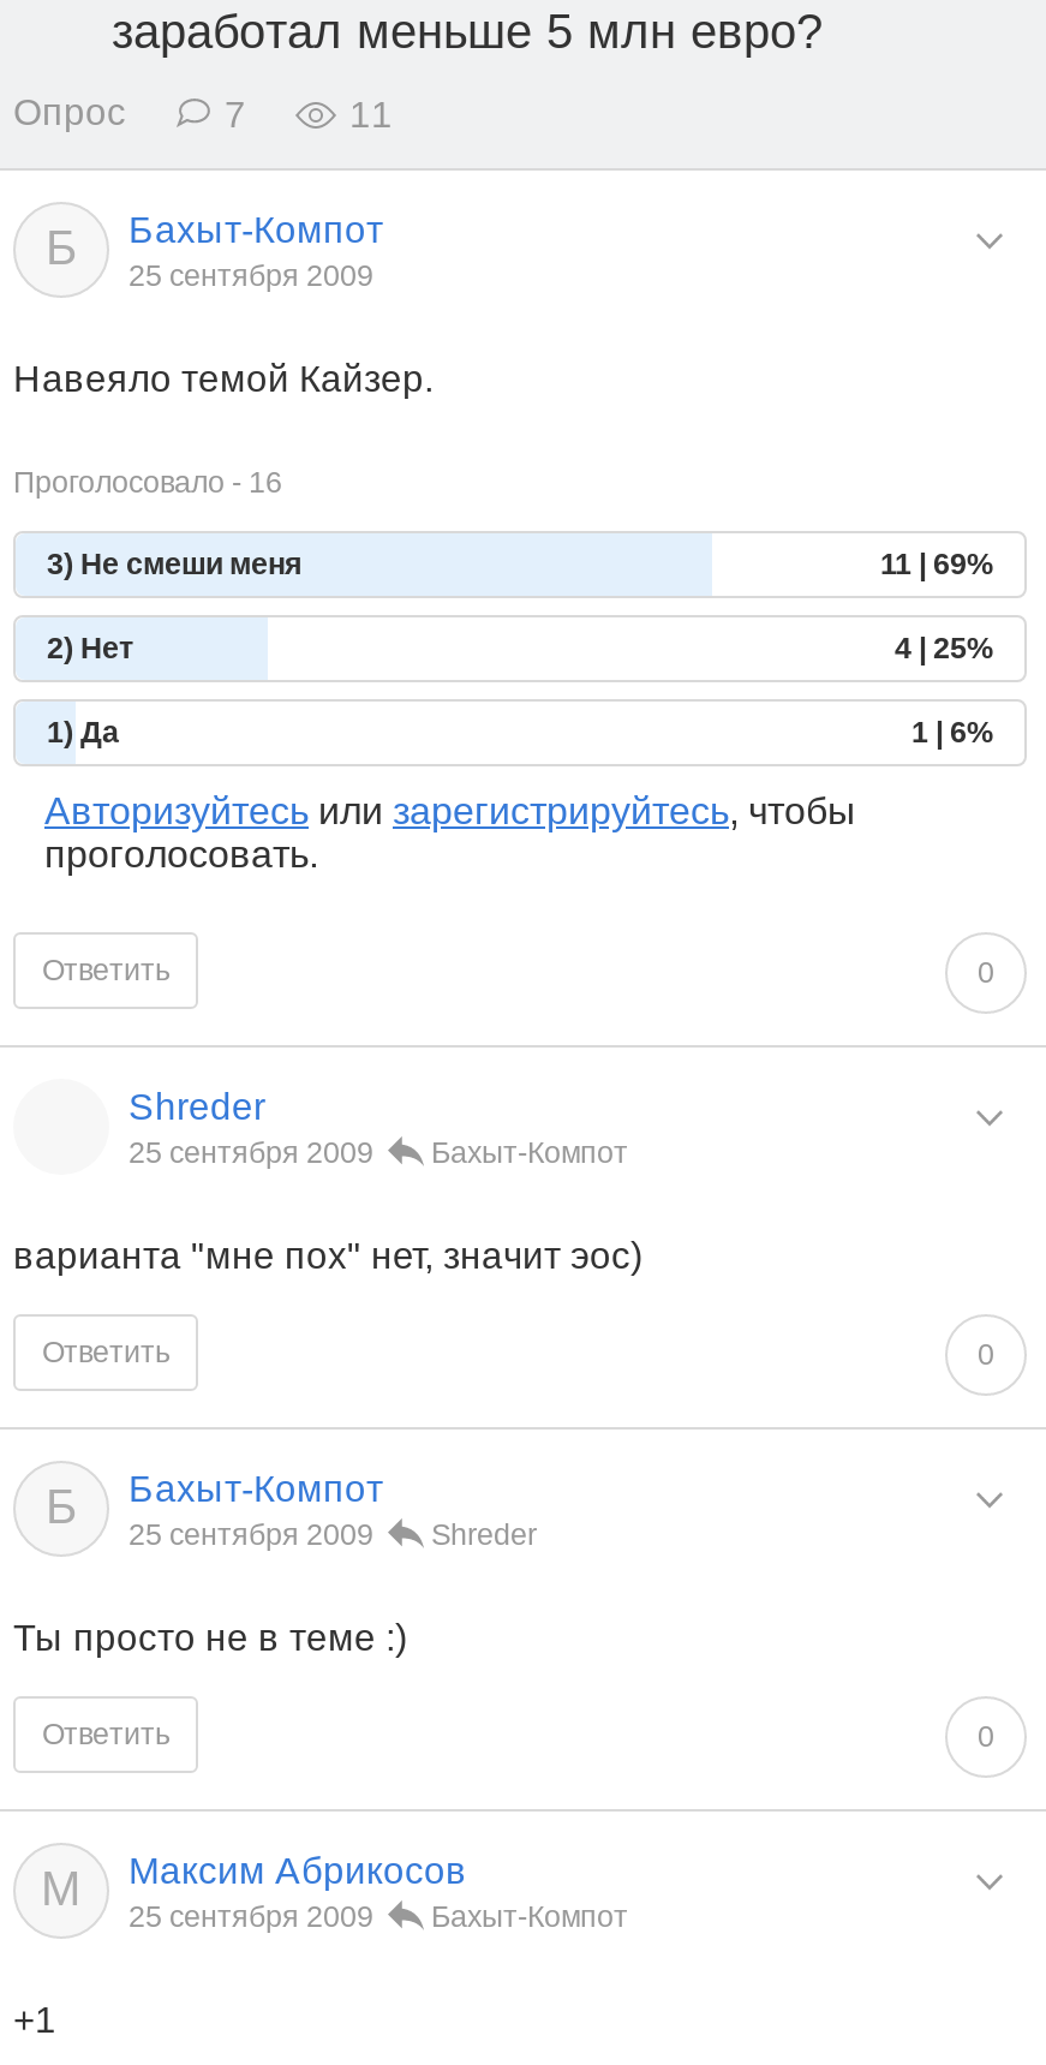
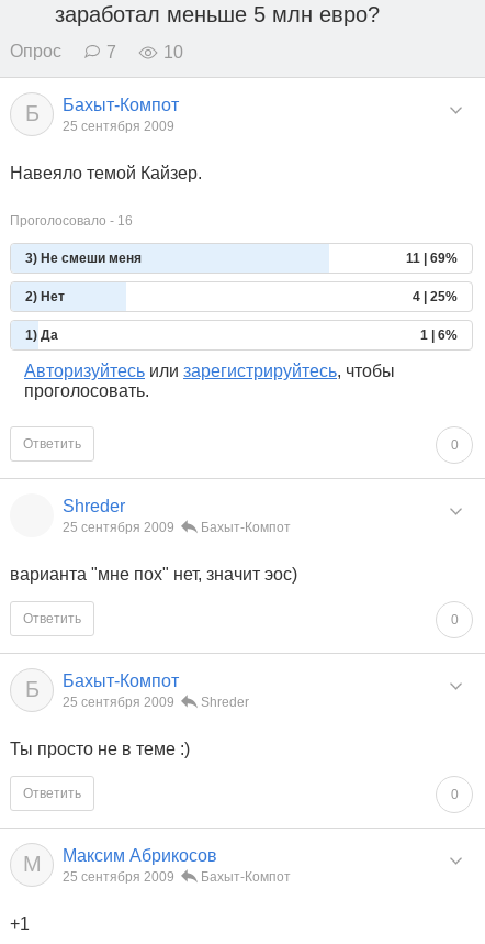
[349,93,393,134] 11 -> [163,43,183,61] 10

